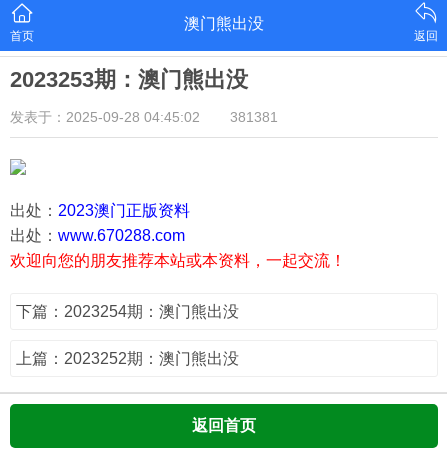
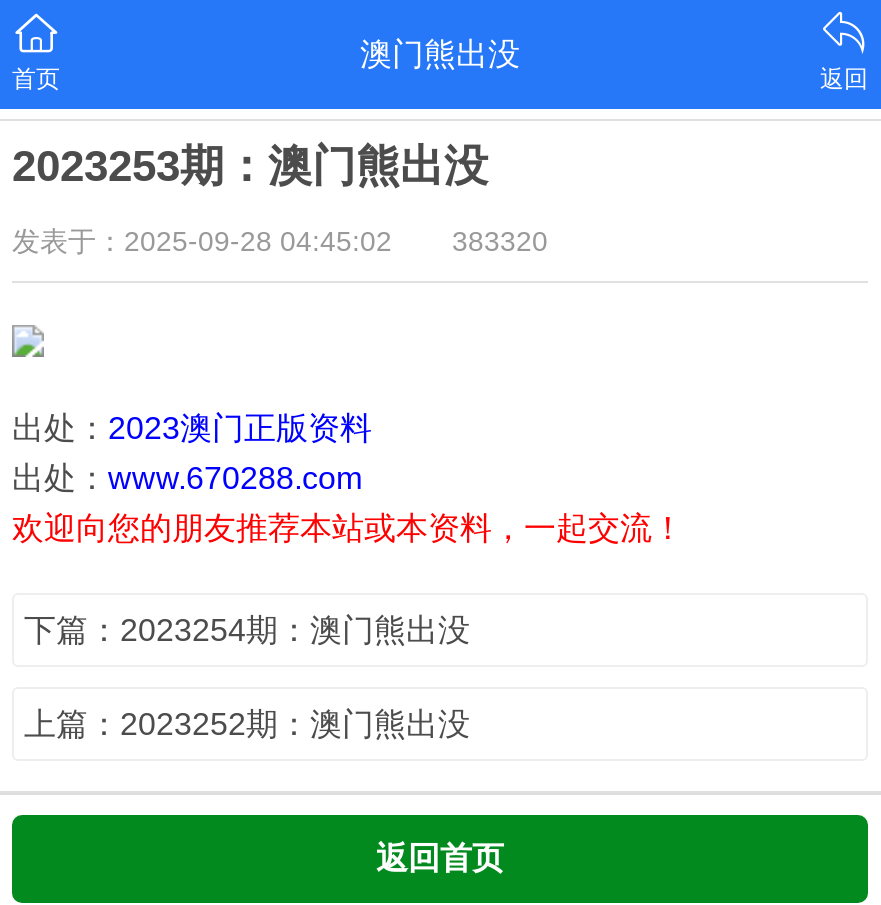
[10,109,278,125] 发表于：2025-09-28 04:45:02 381381 -> [12,225,548,257] 发表于：2025-09-28 04:45:02 383320

